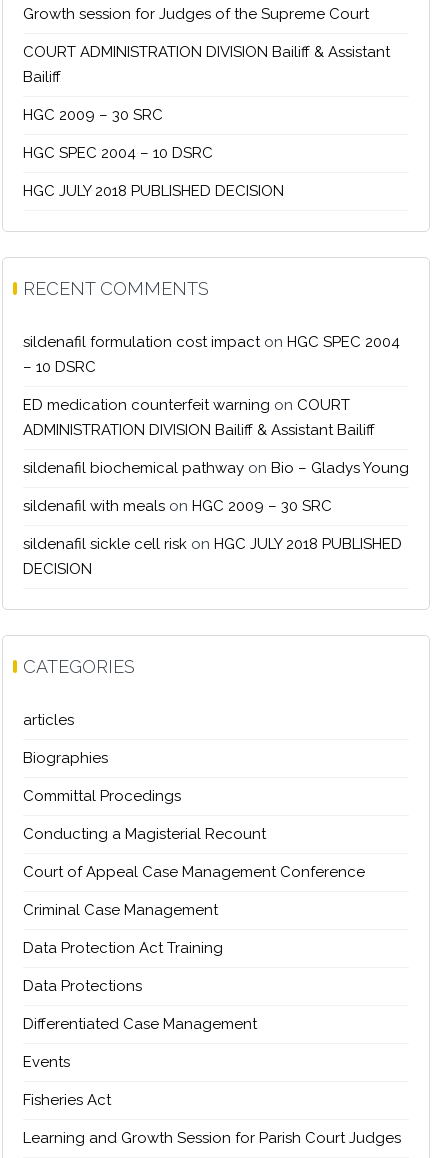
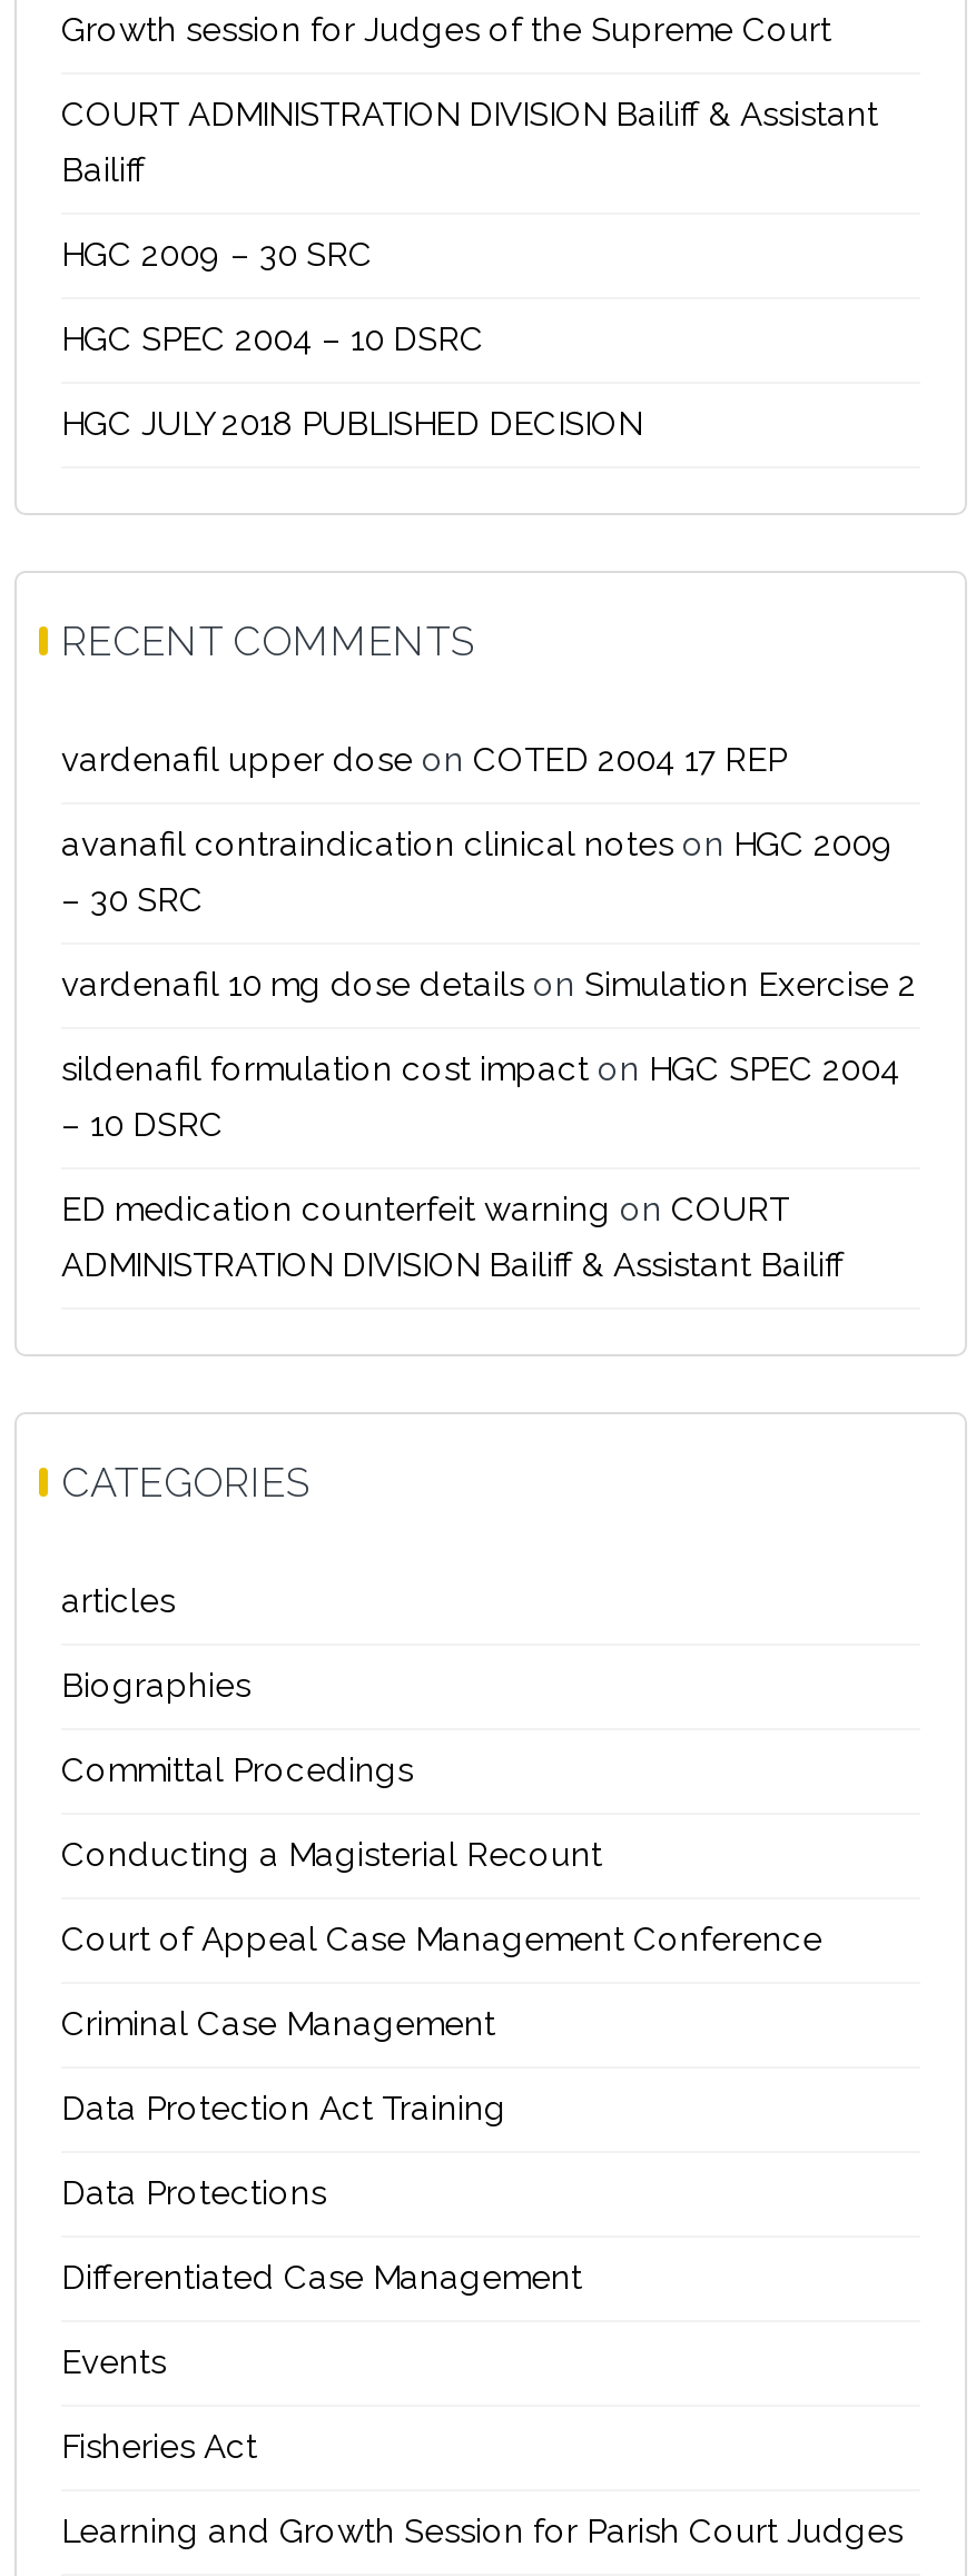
none -> [61,740,916,1005] vardenafil upper dose on COTED 2004 17 REP | avanafil contraindication clinical notes on HGC 2009 | – 30 SRC | vardenafil 10 mg dose details on Simulation Exercise 2
moved [23,333,400,439] -> [61,1049,900,1285]: sildenafil formulation cost impact on HGC SPEC 2004 | – 10 DSRC | ED medication counterfeit warning on COURT | ADMINISTRATION DIVISION Bailiff & Assistant Bailiff
[23,459,409,578] sildenafil biochemical pathway on Bio – Gladys Young | sildenafil with meals on HGC 2009 – 30 SRC | sildenafil sickle cell risk on HGC JULY 2018 PUBLISHED | DECISION -> none

